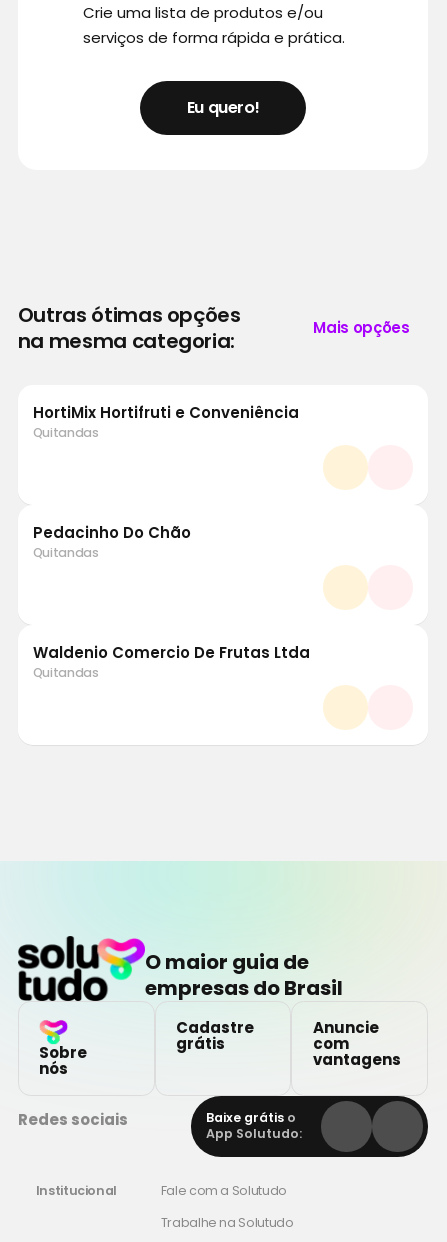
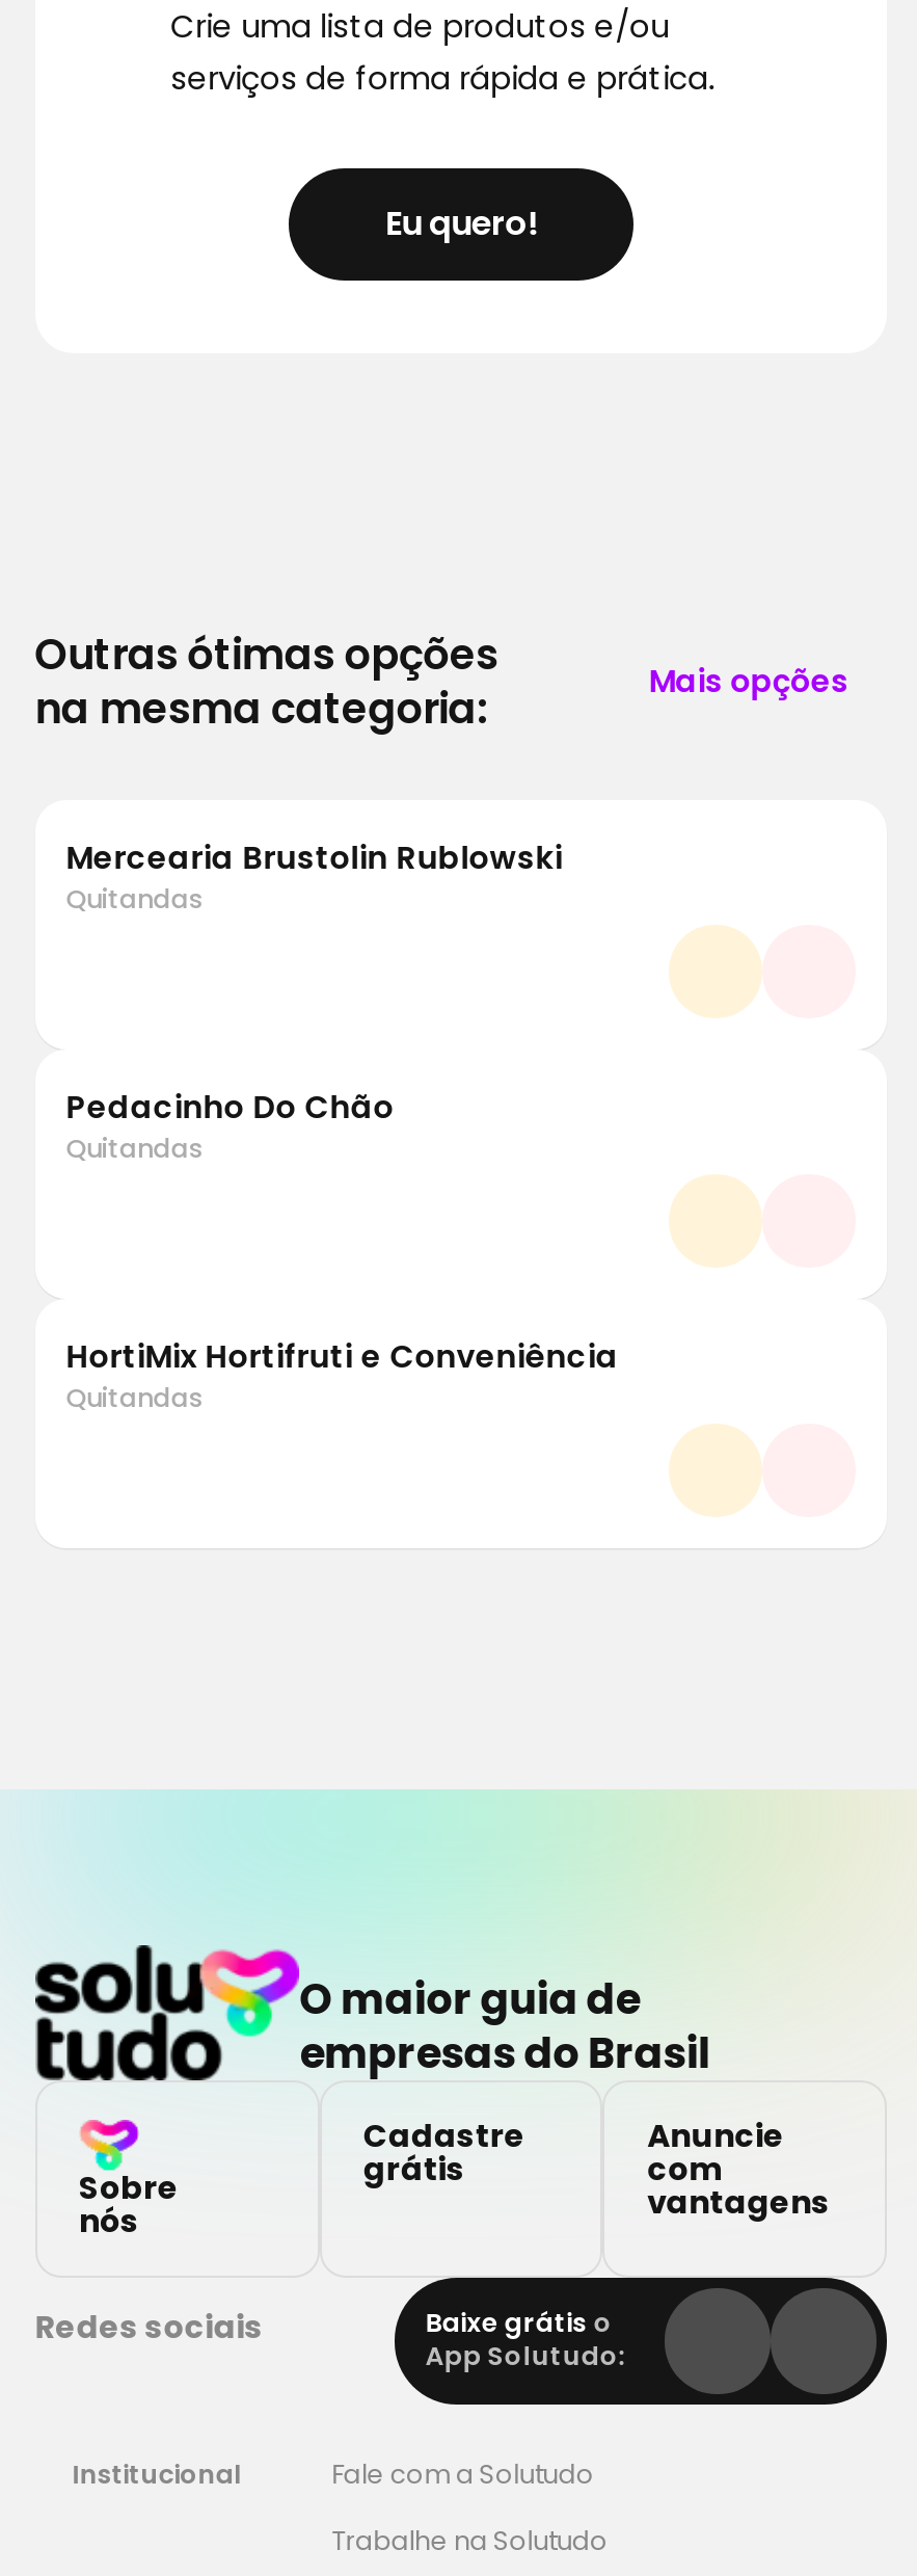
none -> [66,836,562,880] Mercearia Brustolin Rublowski
moved [33,402,299,423] -> [66,1335,619,1378]: HortiMix Hortifruti e Conveniência
[33,642,310,663] Waldenio Comercio De Frutas Ltda -> none

